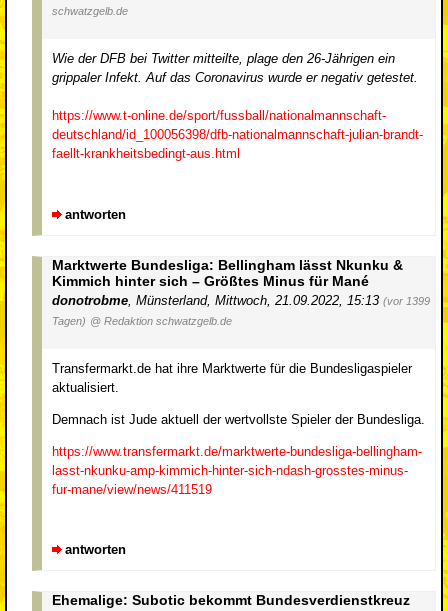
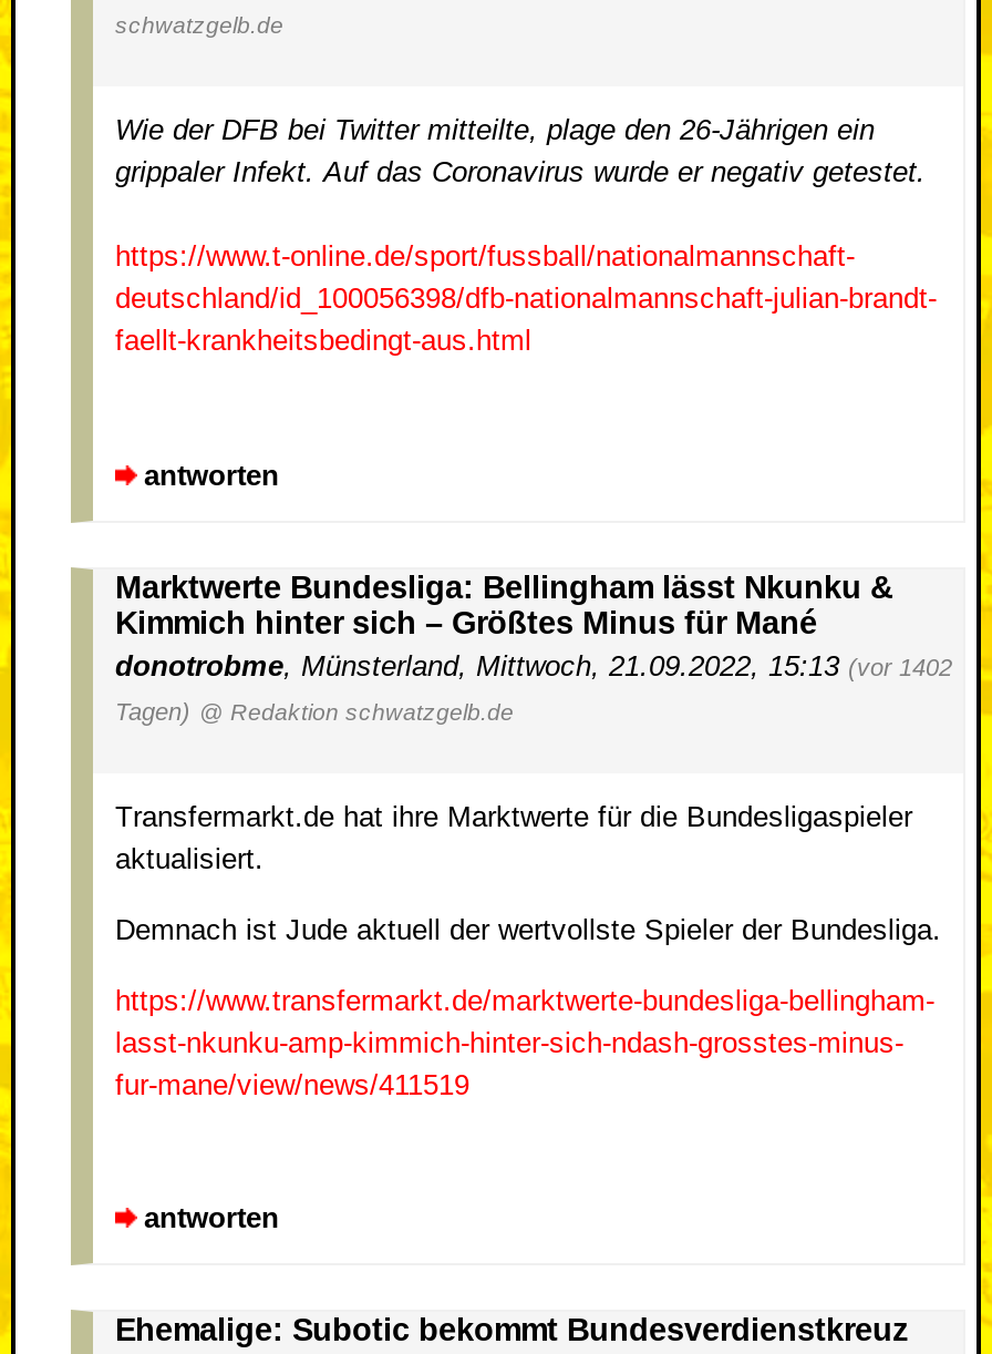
[52,292,430,307] donotrobme, Münsterland, Mittwoch, 21.09.2022, 15:13 (vor 1399 -> [115,648,952,681] donotrobme, Münsterland, Mittwoch, 21.09.2022, 15:13 (vor 1402

